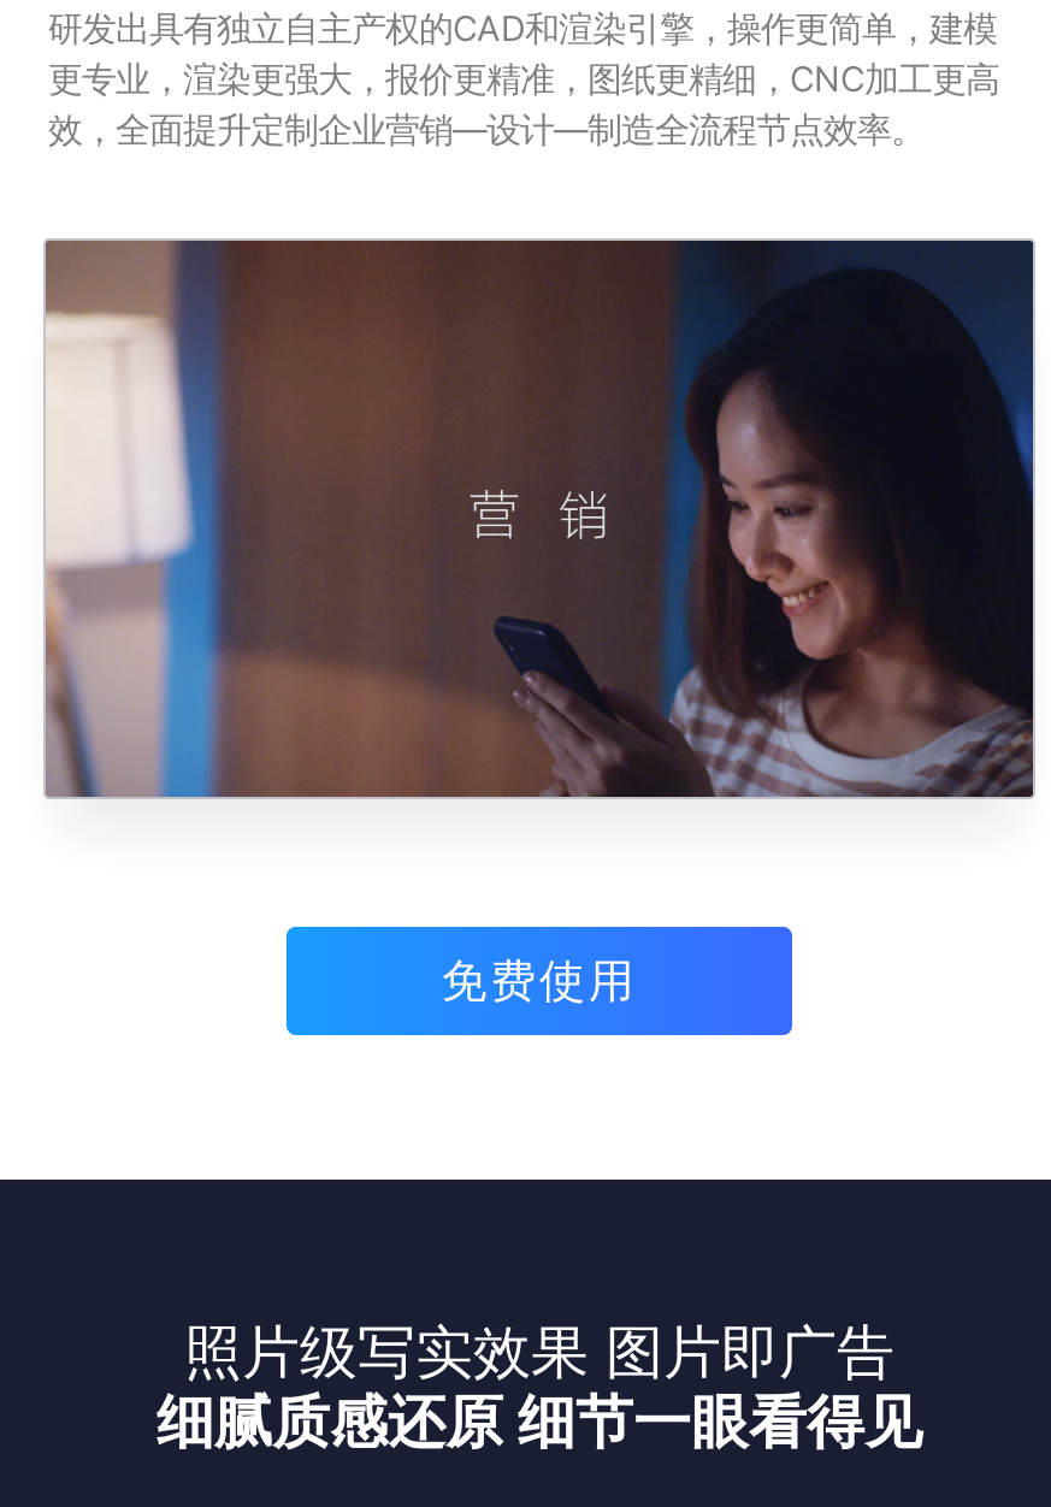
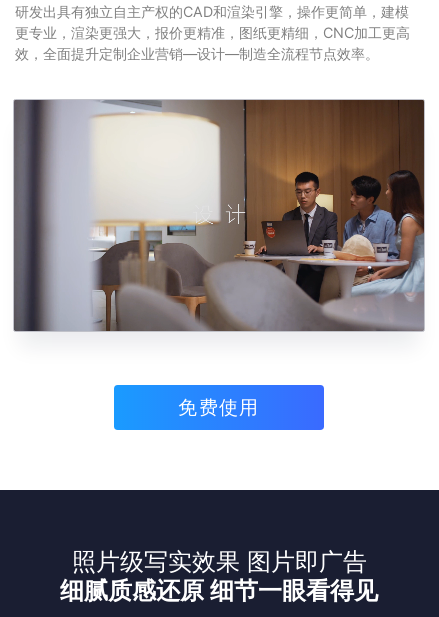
[46,238,1035,797] [image] -> [13,99,425,332] [image]

